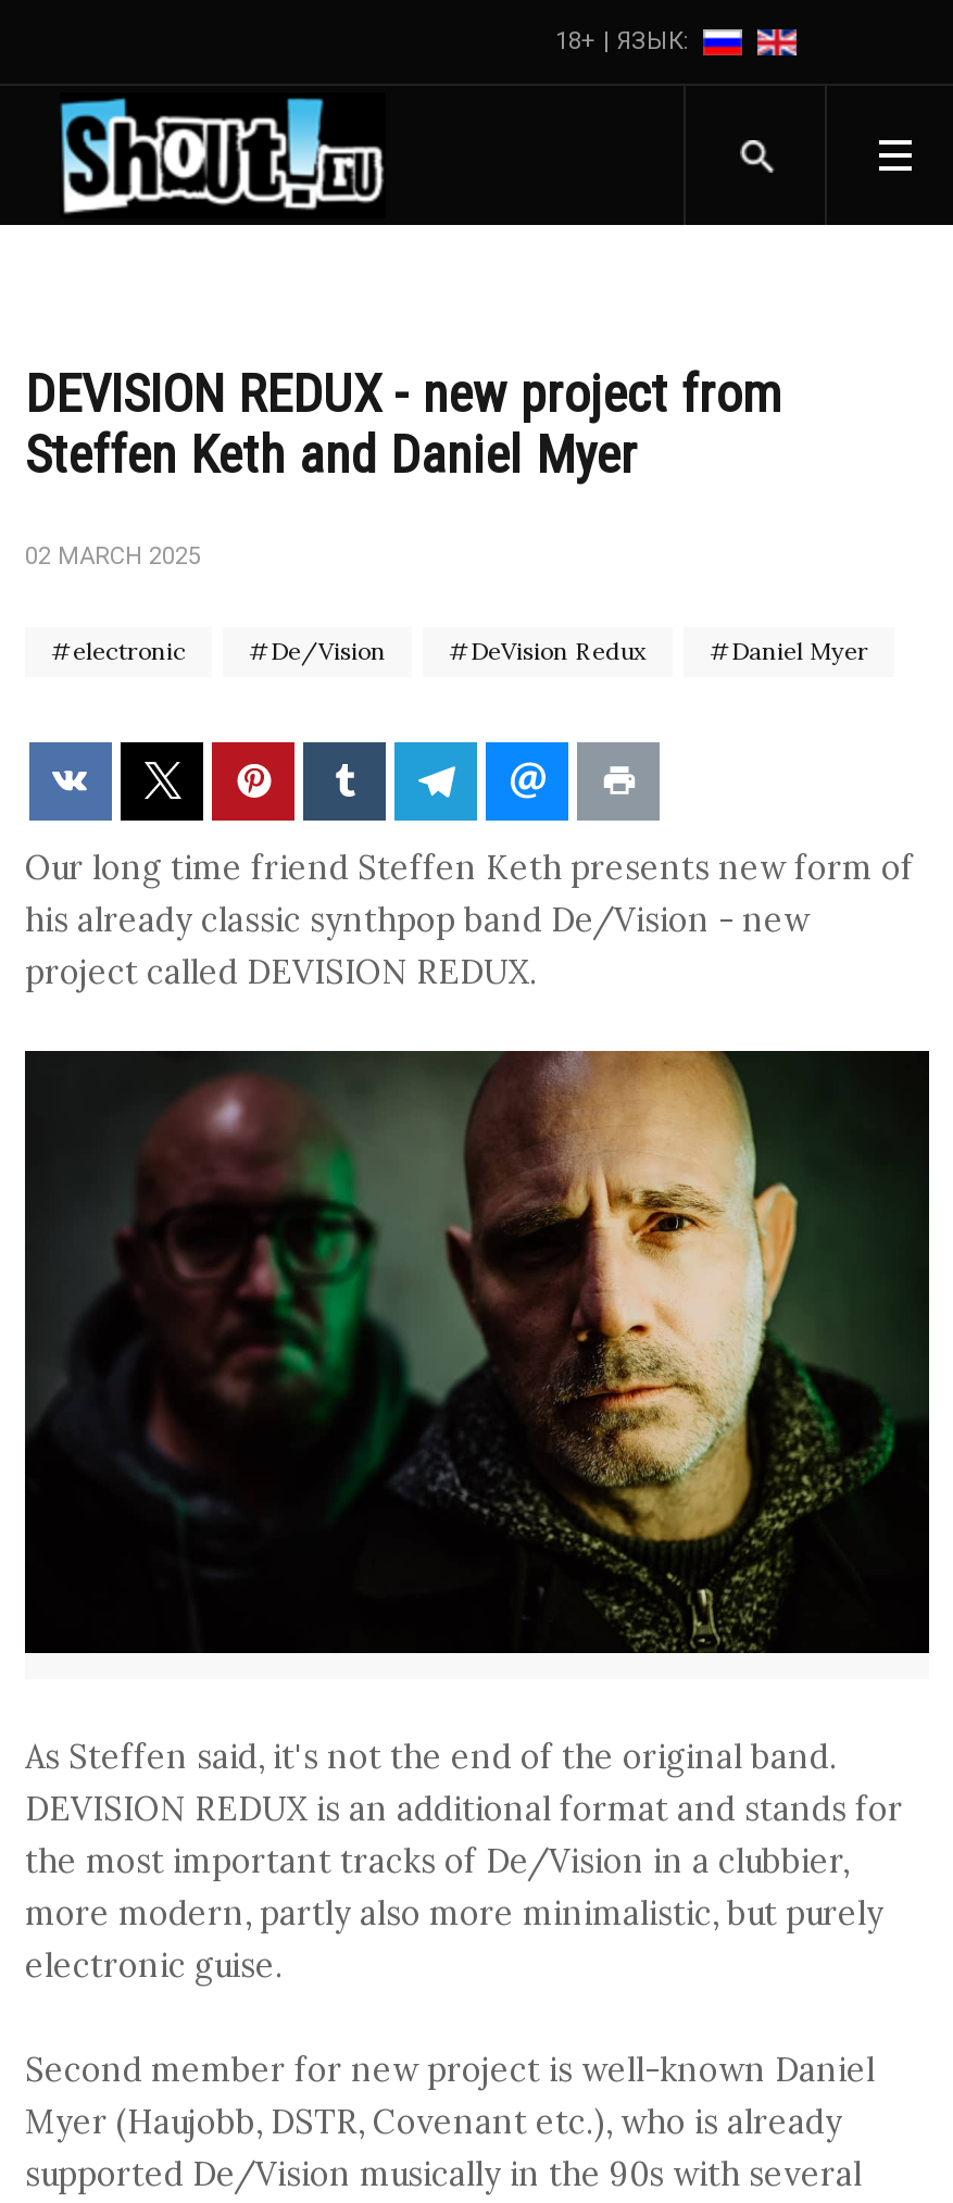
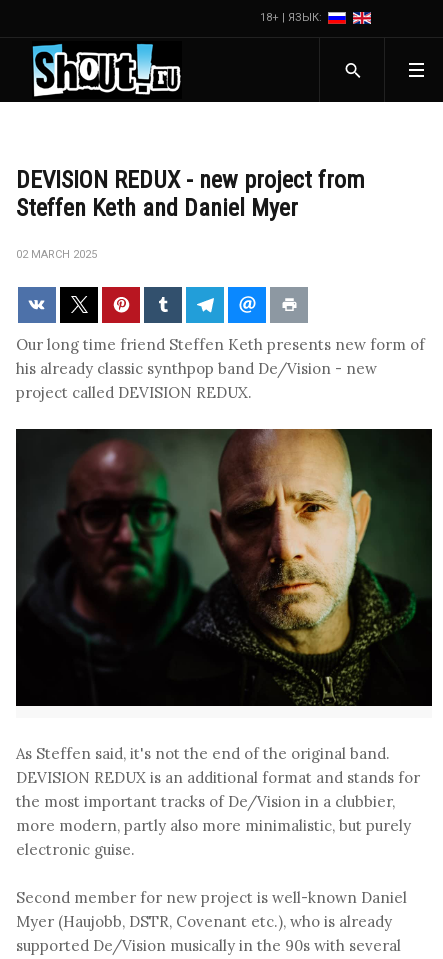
[66,636,868,666] electronic | De/Vision | DeVision Redux | Daniel Myer -> none

